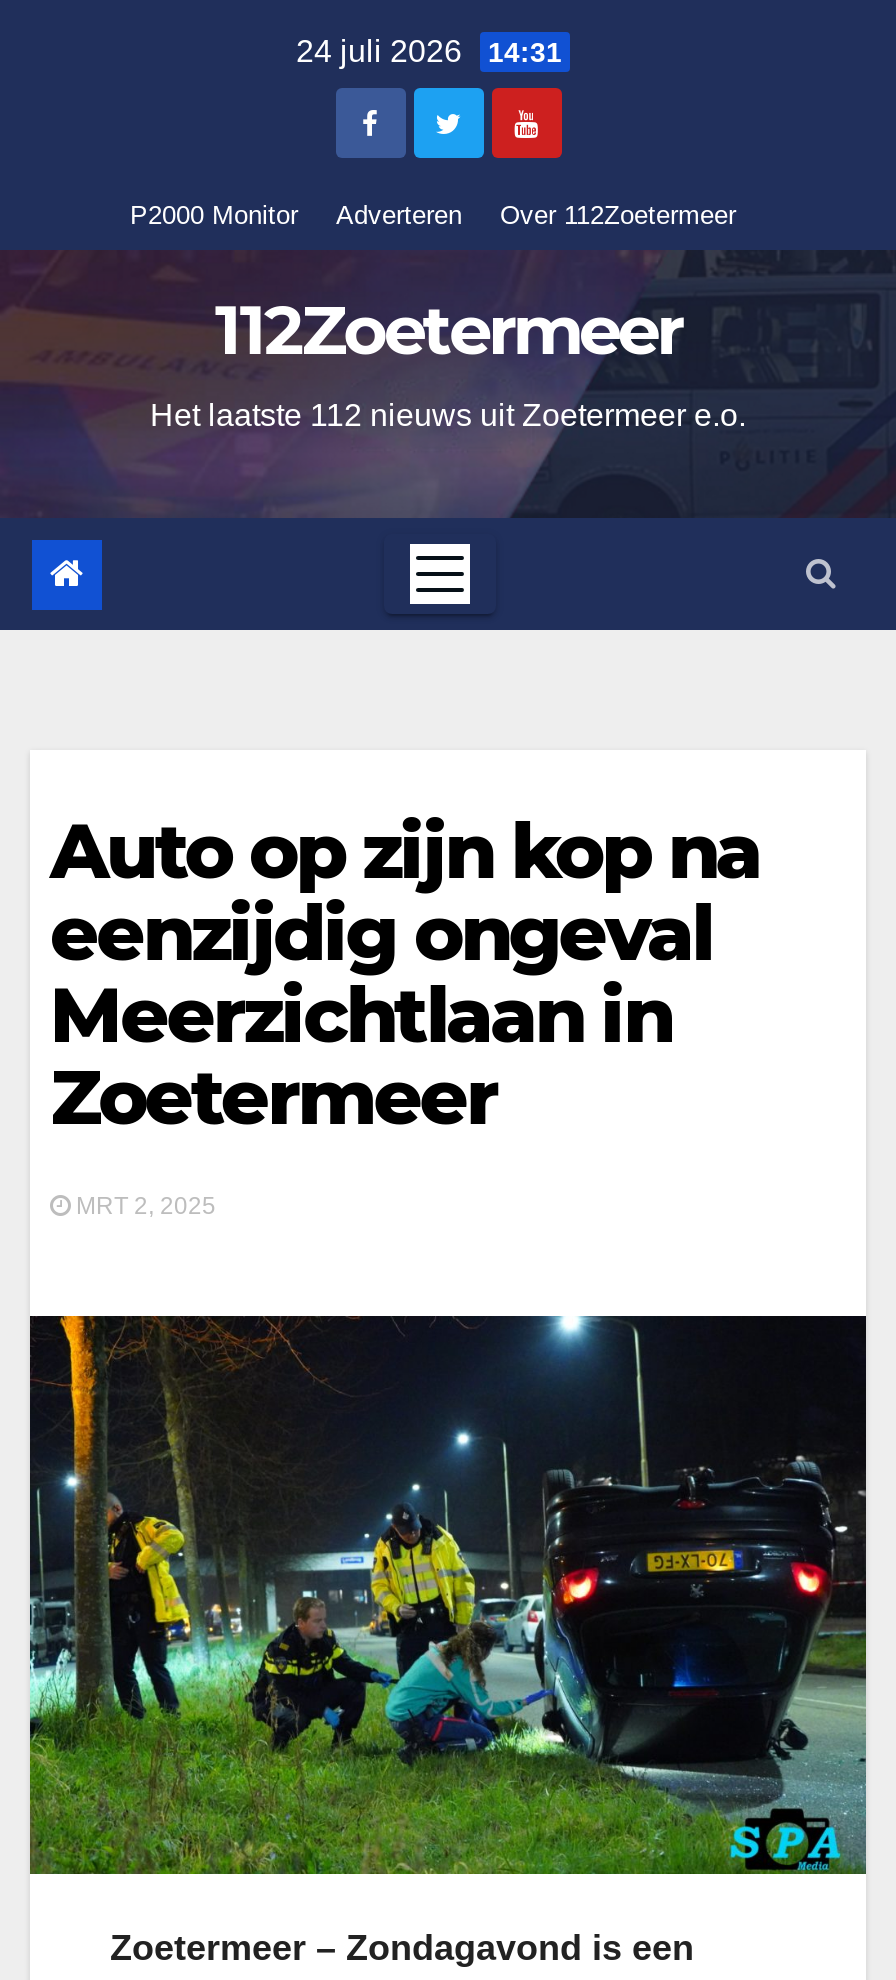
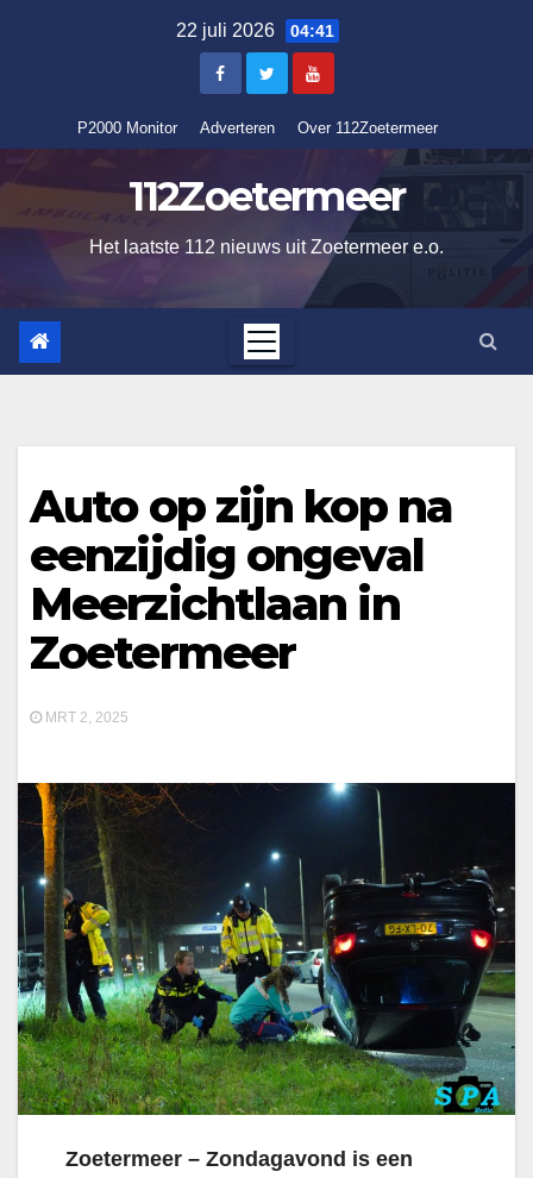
[296,34,562,68] 24 juli 2026 14:31 -> [176,20,334,40] 22 juli 2026 04:41

